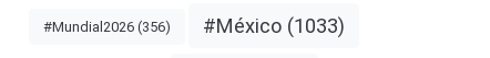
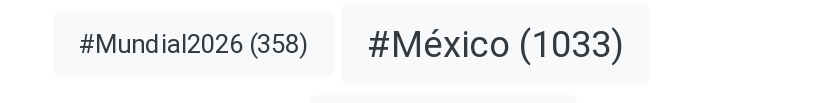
[43,14,345,37] #Mundial2026 (356) #México (1033) -> [79,23,623,65] #Mundial2026 (358) #México (1033)

